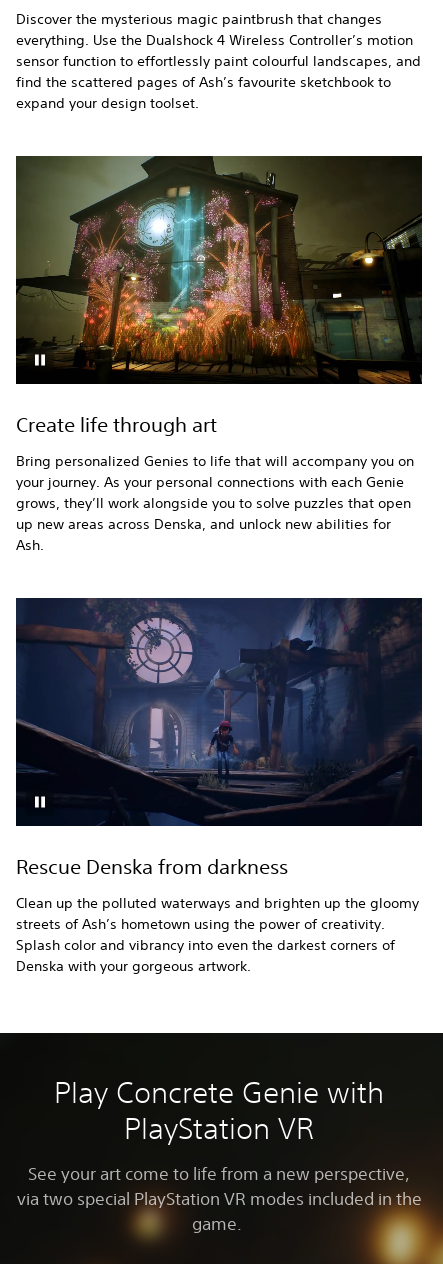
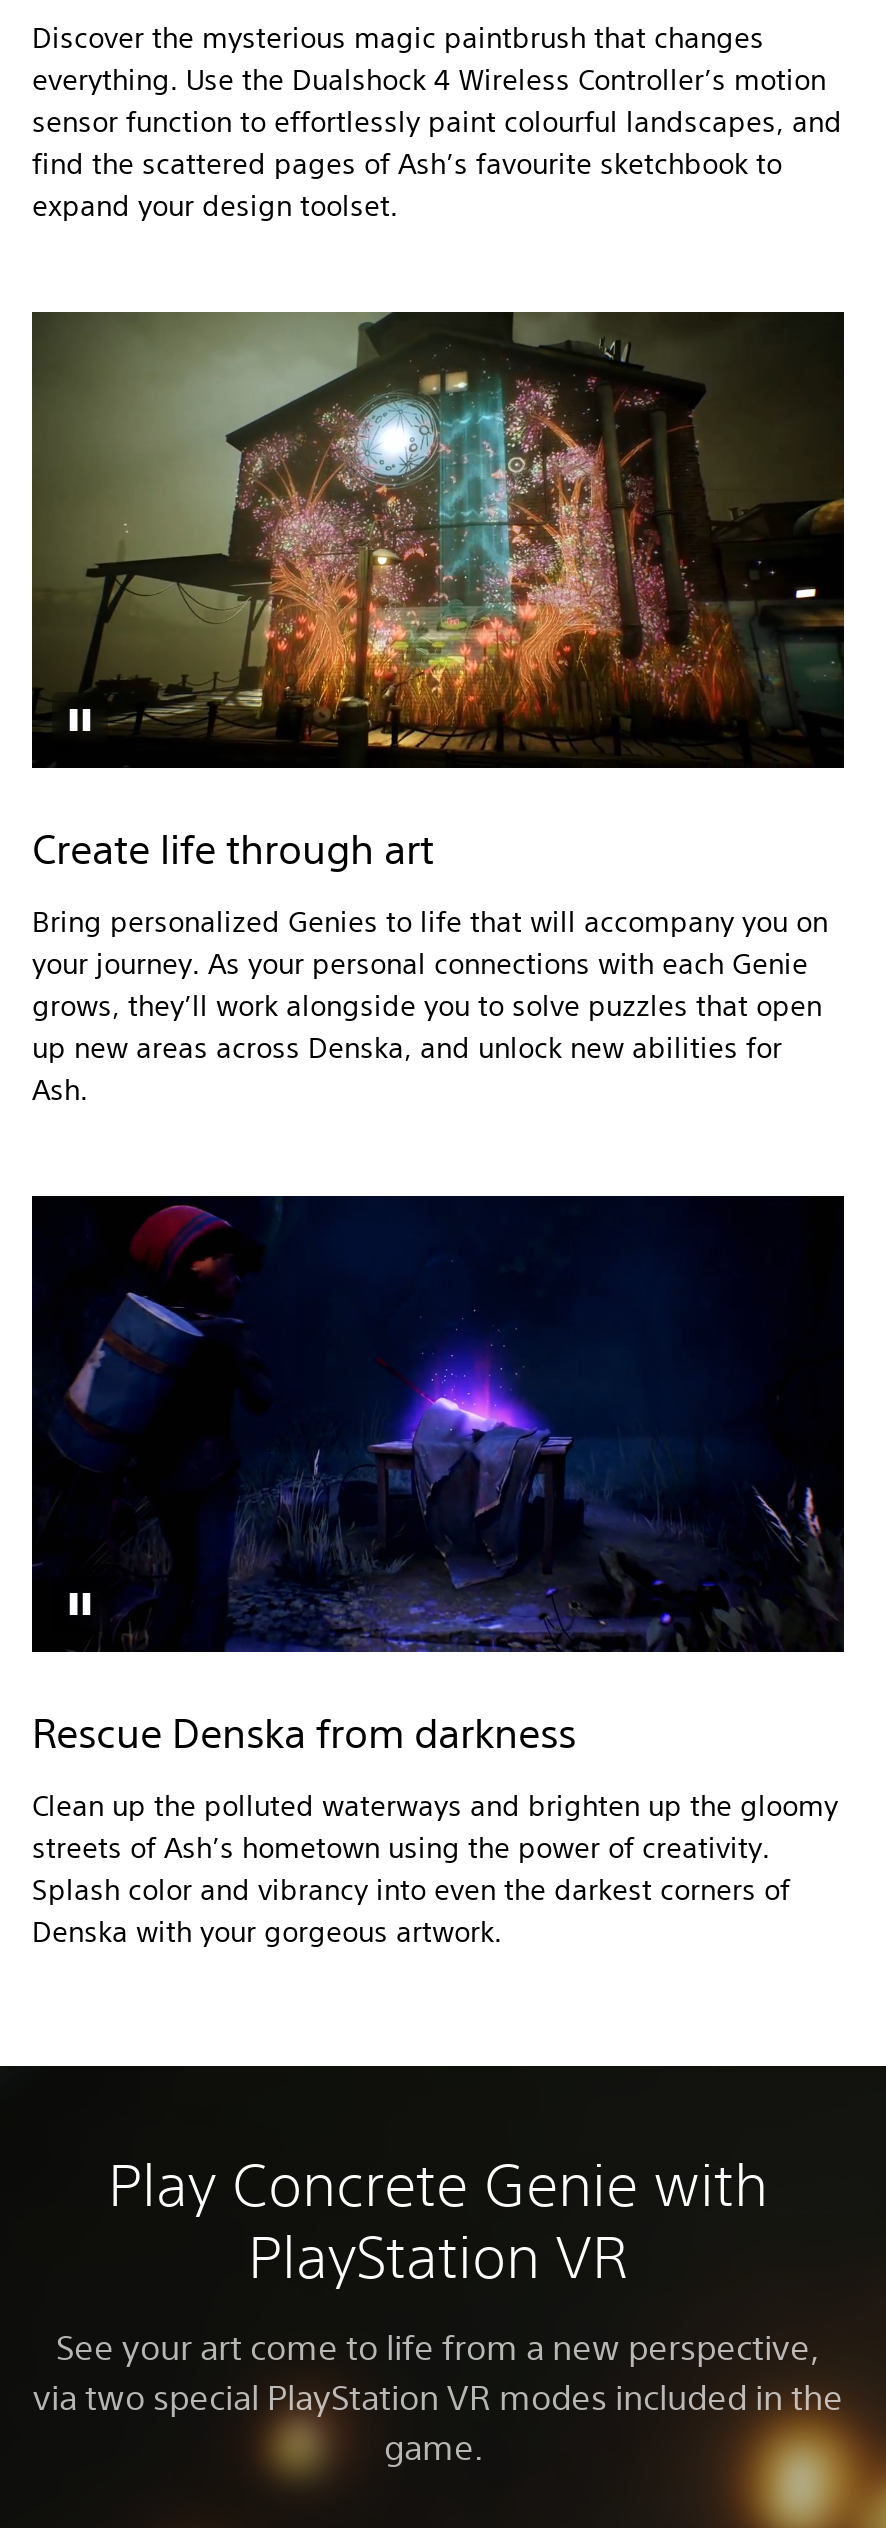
[16,156,422,384] [image] -> [32,312,844,768] [image]
[16,598,422,827] [image] -> [32,1196,844,1654] [image]

